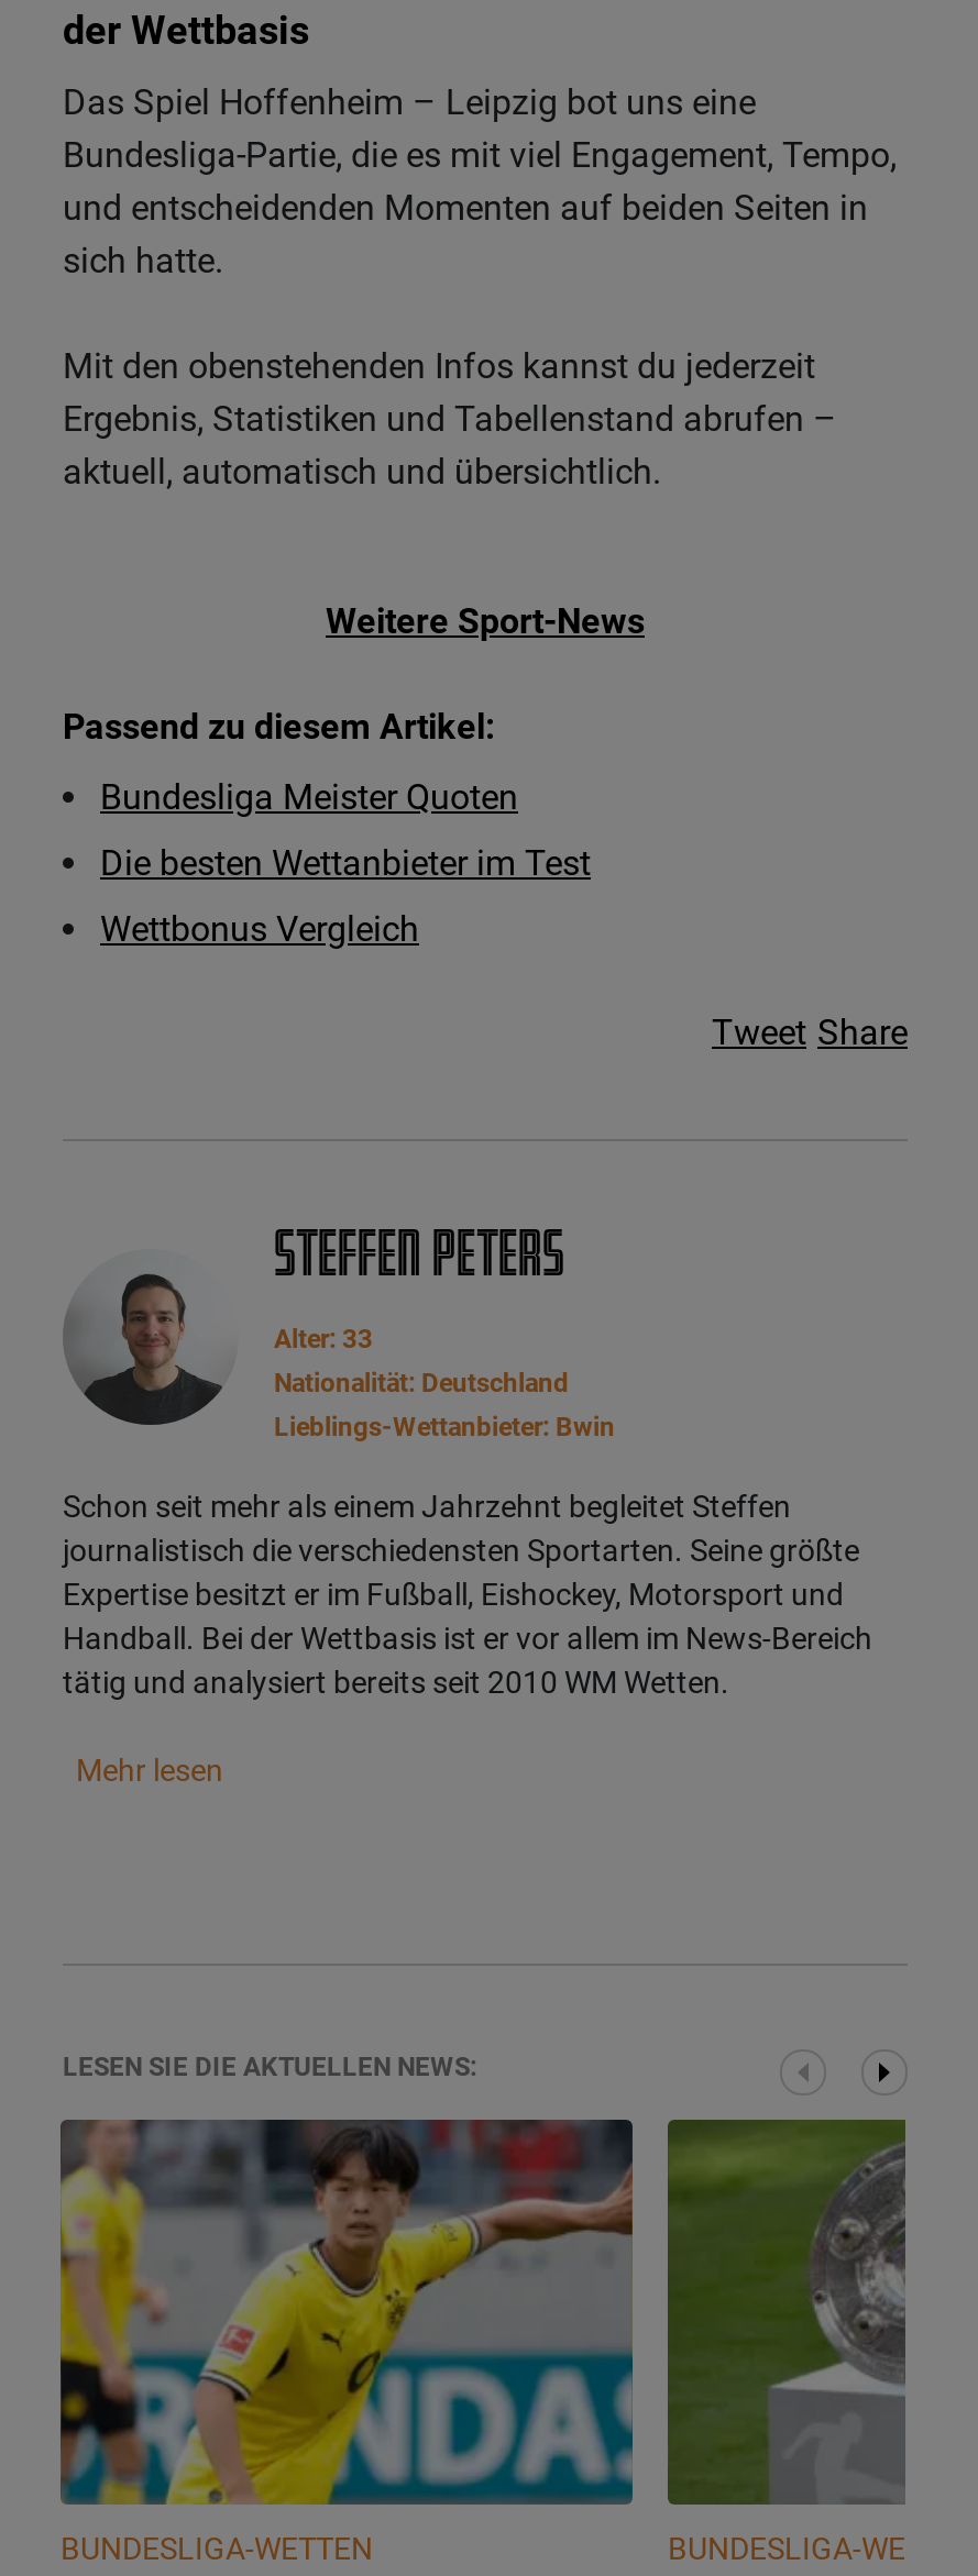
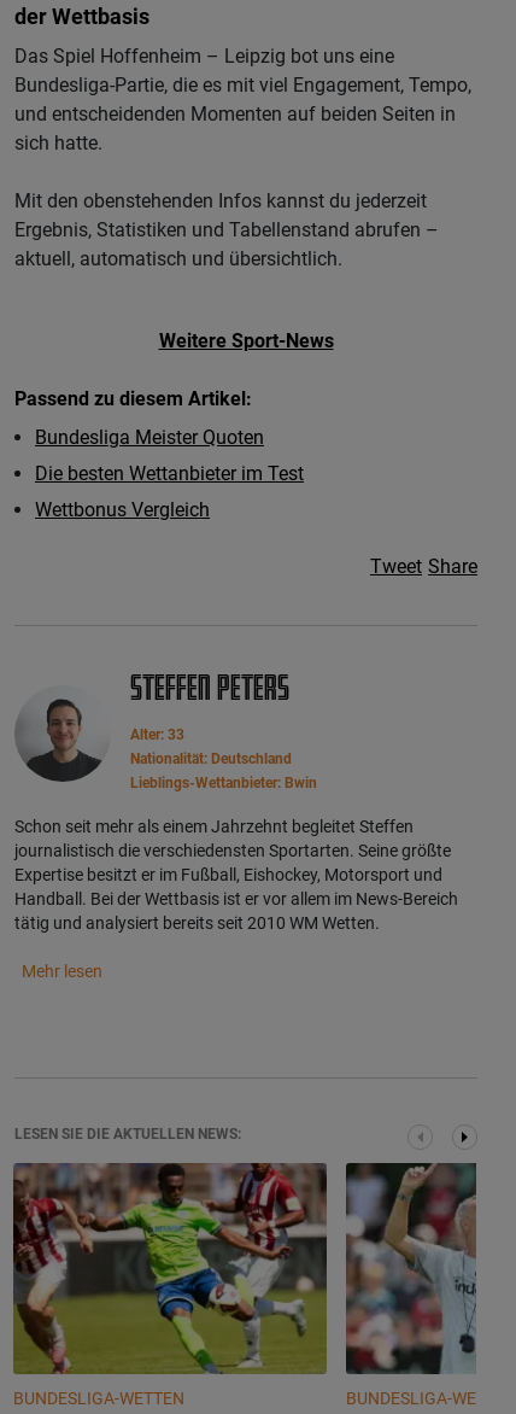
[58,2118,635,2507] [image] -> [12,1162,328,1375] [image]
[666,2118,908,2505] [image] -> [345,1162,477,1374] [image]

